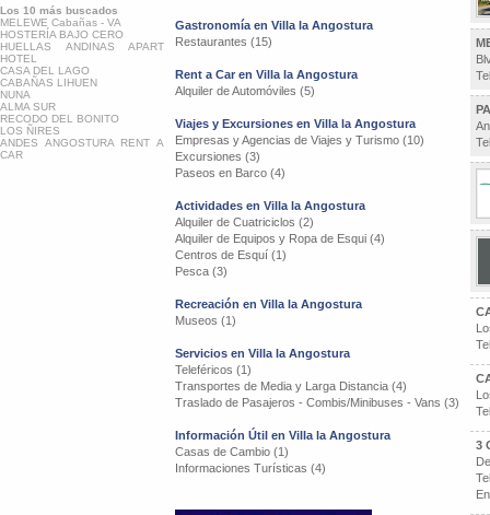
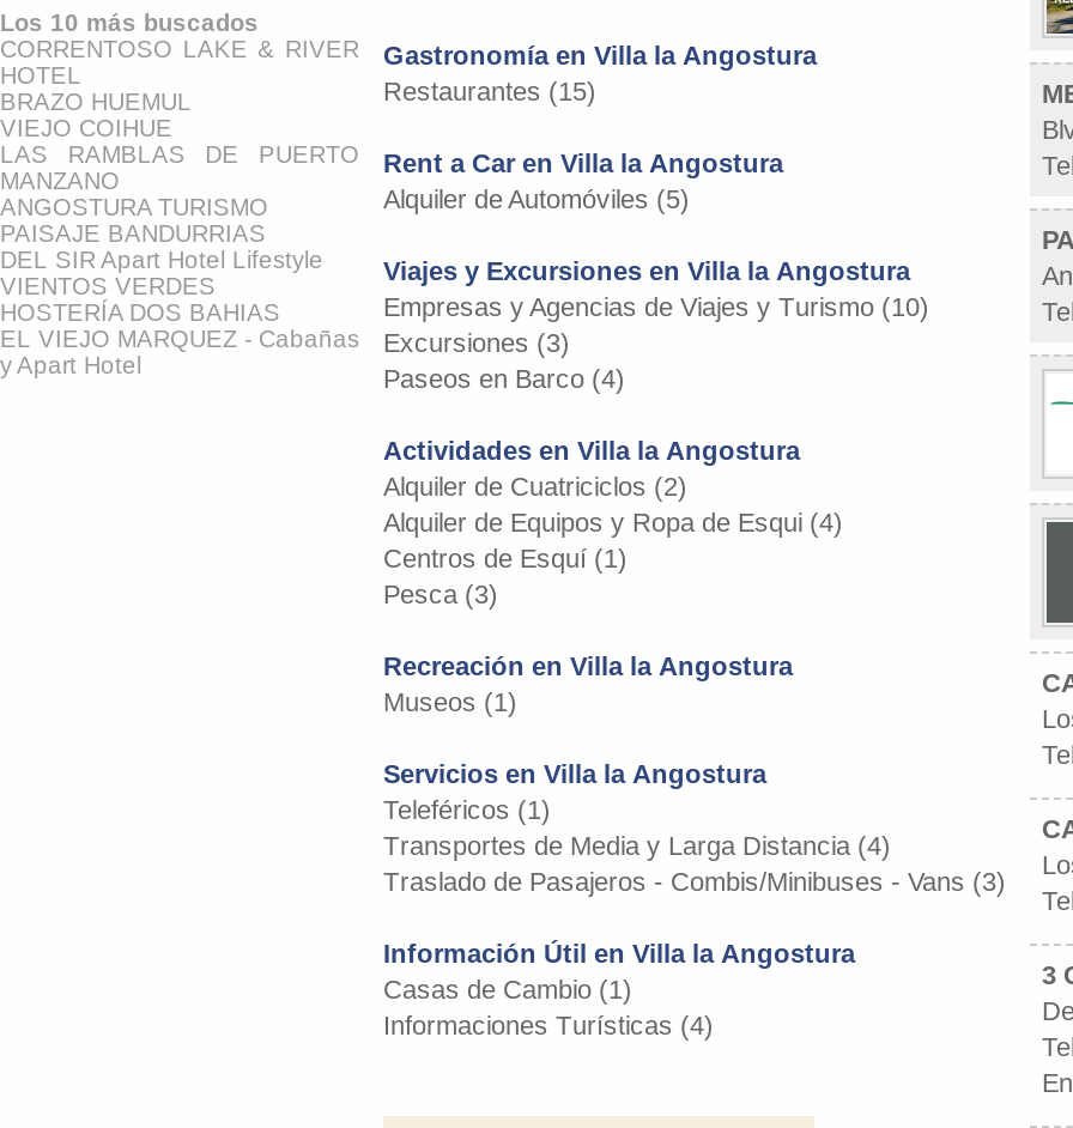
[0,16,164,52] MELEWE Cabañas - VA | HOSTERÍA BAJO CERO | HUELLAS ANDINAS APART -> [0,36,359,62] CORRENTOSO LAKE & RIVER
moved [0,52,37,65] -> [0,62,81,89]: HOTEL
[0,65,164,161] CASA DEL LAGO | CABAÑAS LIHUEN | NUNA | ALMA SUR | RECODO DEL BONITO | LOS ÑIRES | ANDES ANGOSTURA RENT A | CAR -> [0,89,359,378] BRAZO HUEMUL | VIEJO COIHUE | LAS RAMBLAS DE PUERTO | MANZANO | ANGOSTURA TURISMO | PAISAJE BANDURRIAS | DEL SIR Apart Hotel Lifestyle | VIENTOS VERDES | HOSTERÍA DOS BAHIAS | EL VIEJO MARQUEZ - Cabañas | y Apart Hotel

